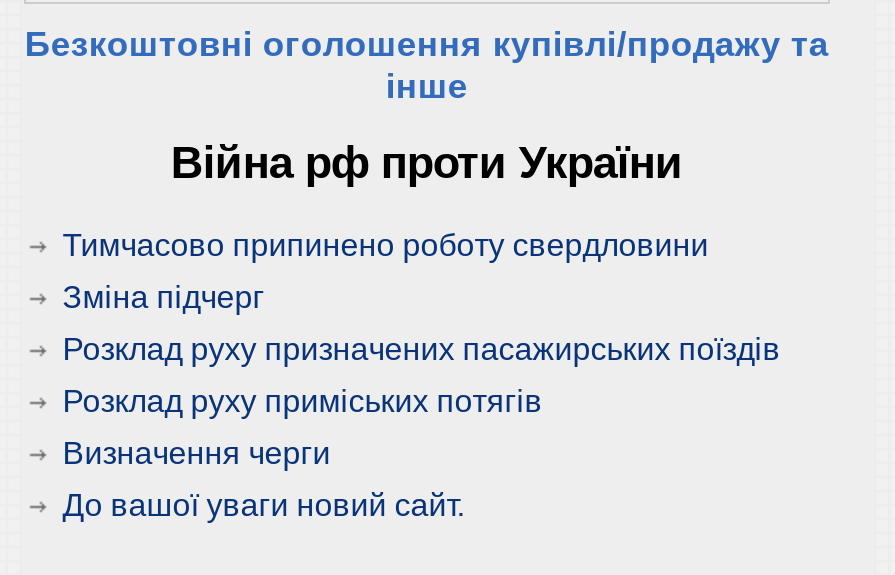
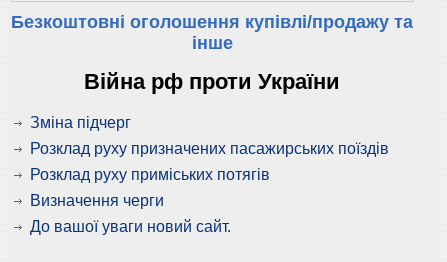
[62,228,708,262] Тимчасово припинено роботу свердловини -> none

